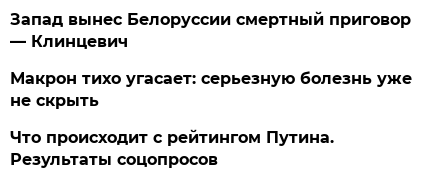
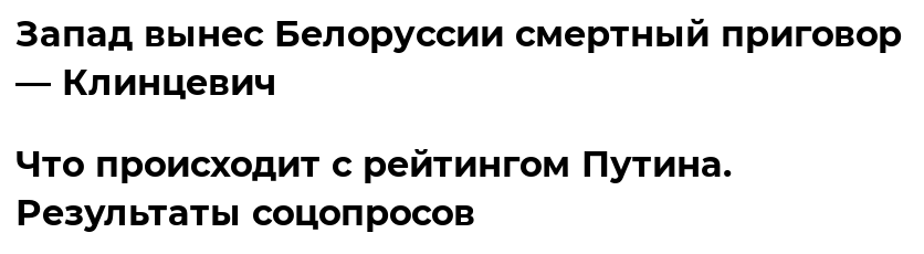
[10,69,412,110] Макрон тихо угасает: серьезную болезнь уже | не скрыть -> none

